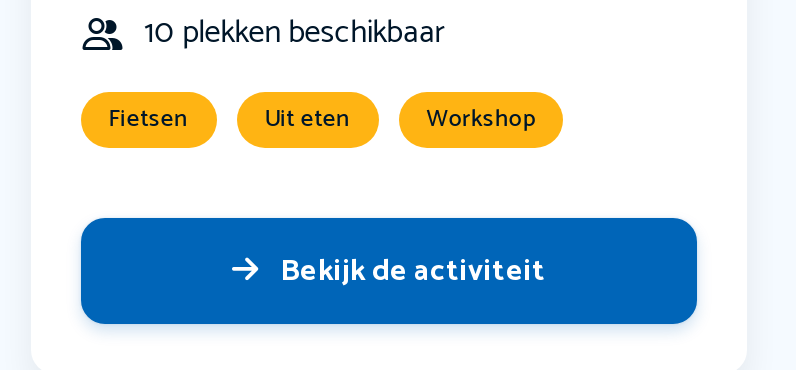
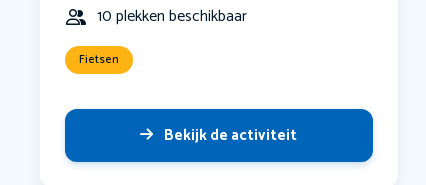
[265,101,535,139] Uit eten | Workshop -> none

